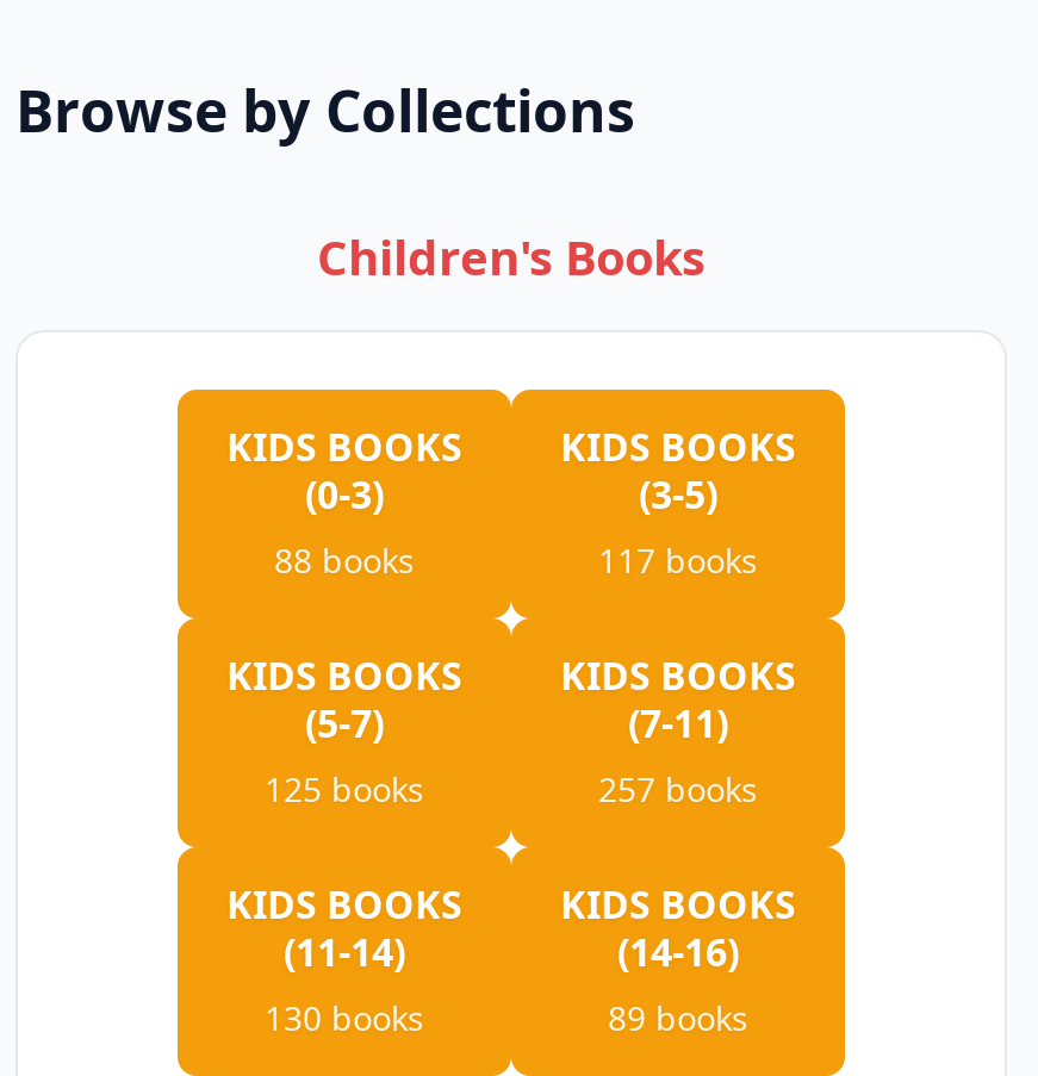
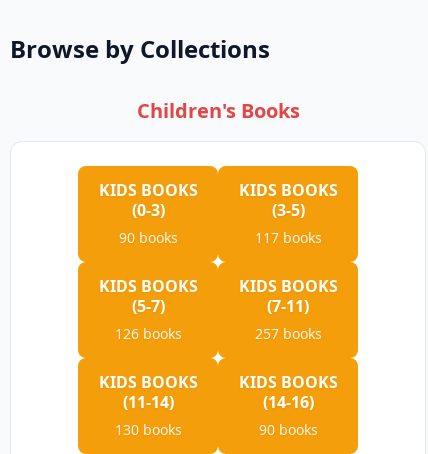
[274,537,415,582] 88 books -> [118,228,177,247] 90 books
[265,765,424,811] 125 books -> [114,324,181,343] 126 books
[608,994,748,1040] 89 books -> [258,420,317,439] 90 books

